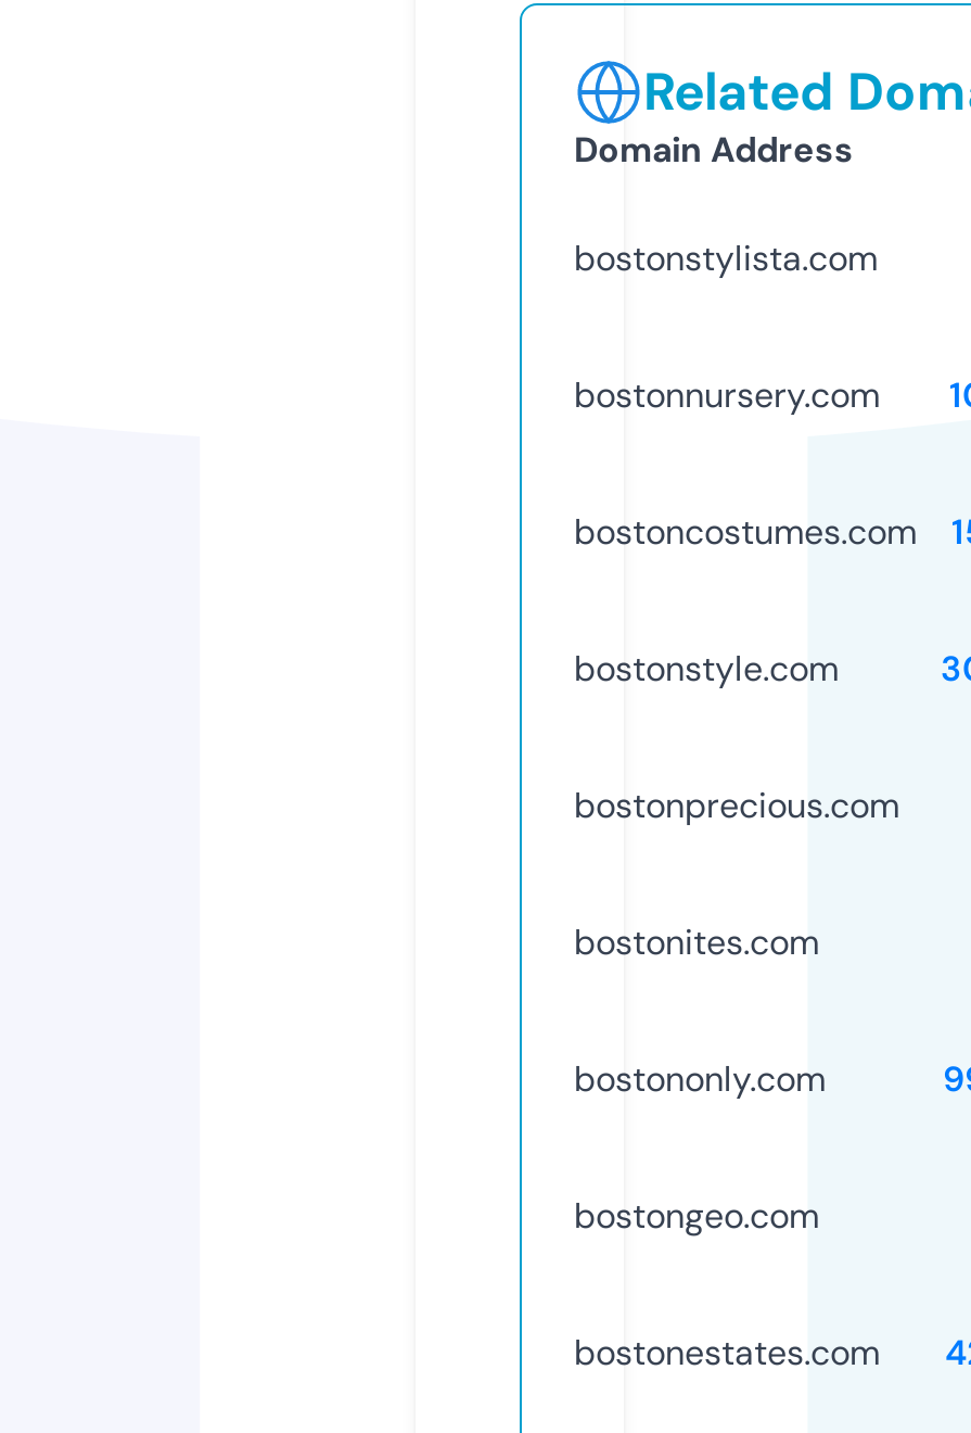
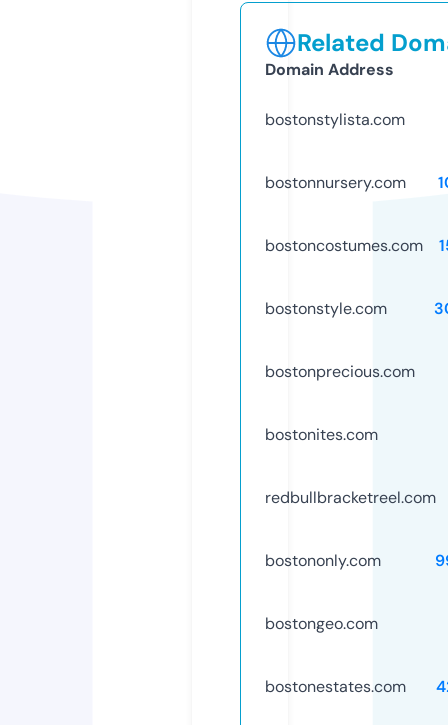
none -> [265,487,436,508] redbullbracketreel.com

